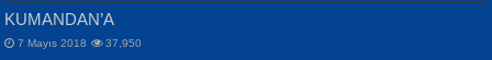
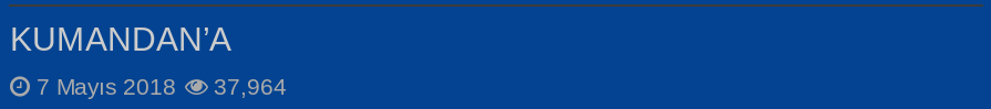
[18,37,142,49] 7 Mayıs 2018 37,950 -> [37,75,287,99] 7 Mayıs 2018 37,964

